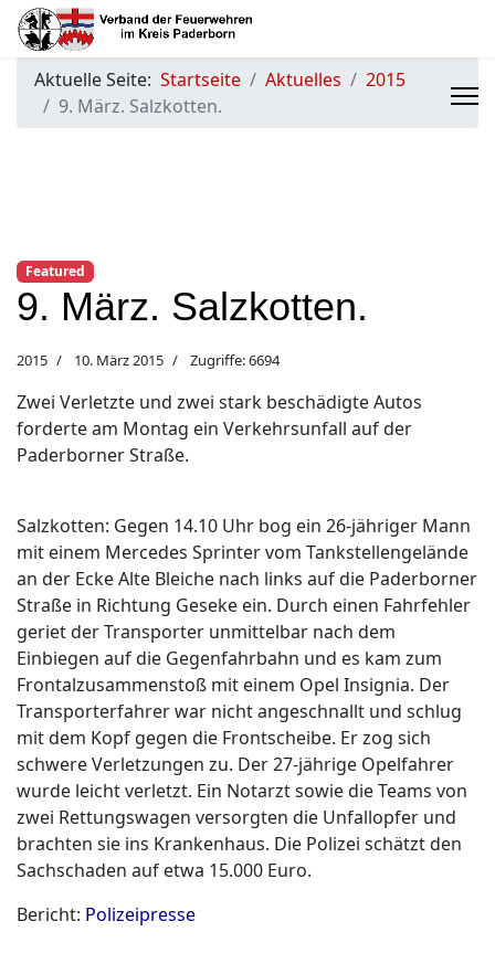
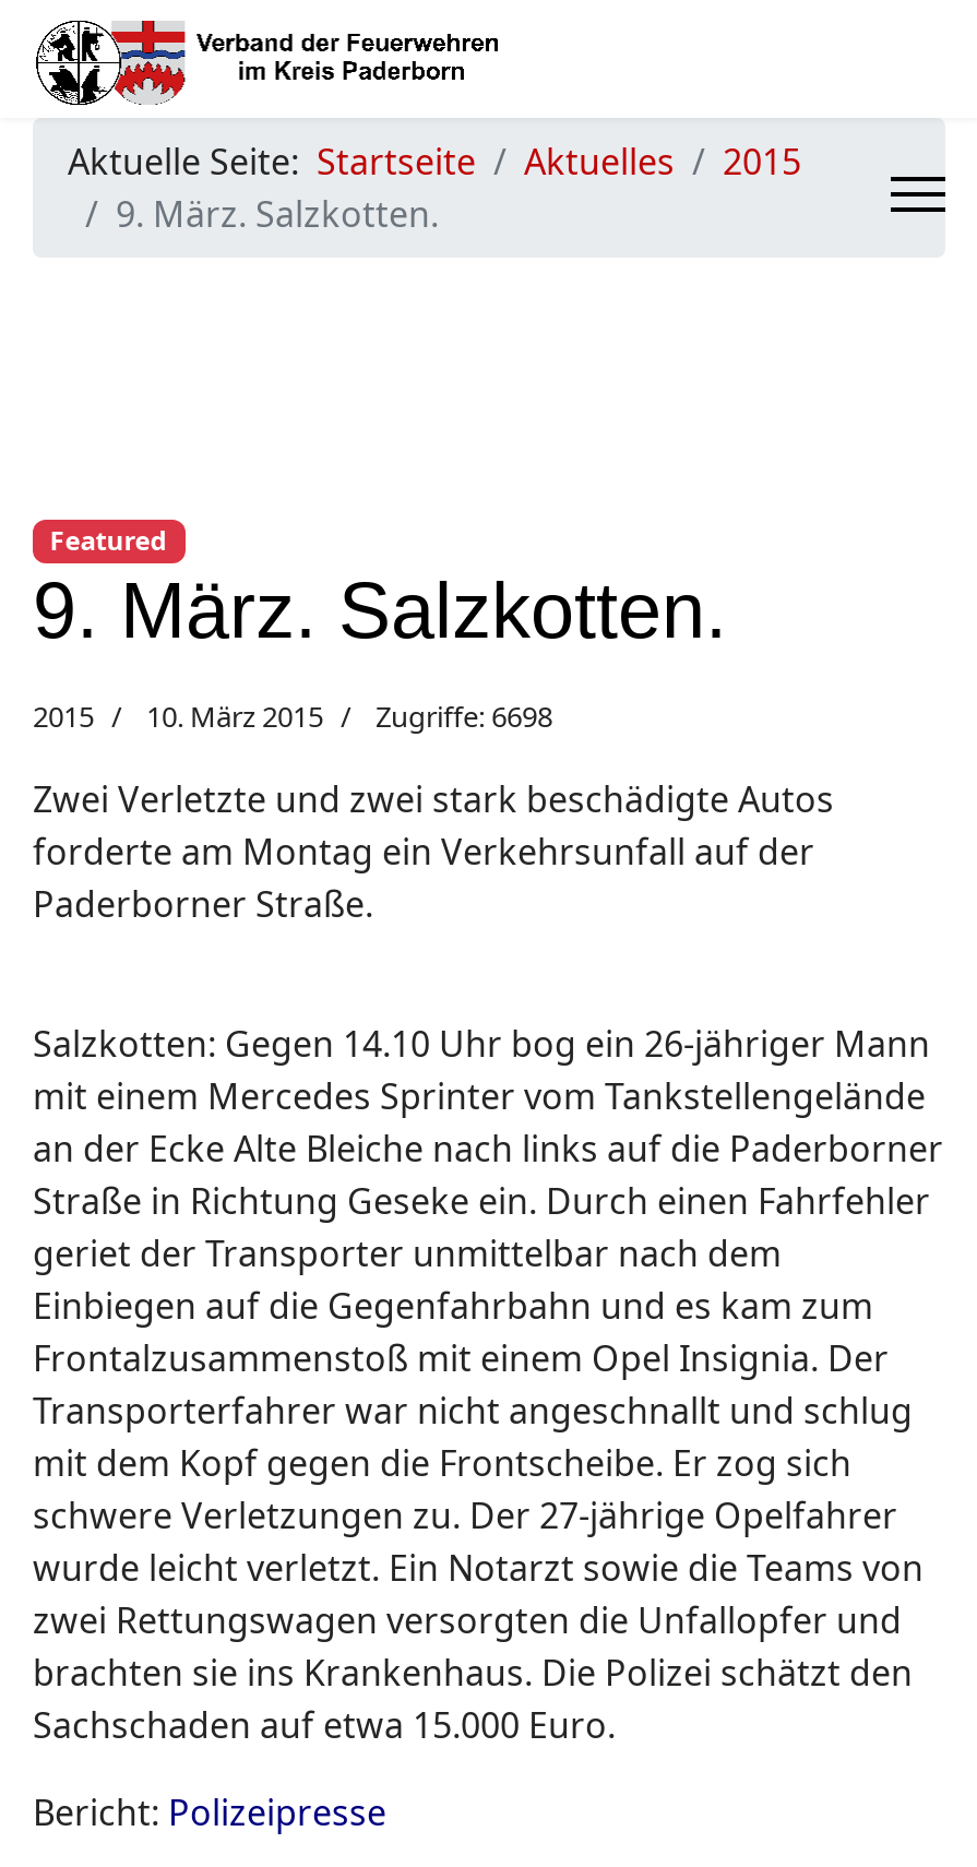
[17,350,280,370] 2015 10. März 2015 Zugriffe: 6694 -> [33,697,552,736] 2015 10. März 2015 Zugriffe: 6698

